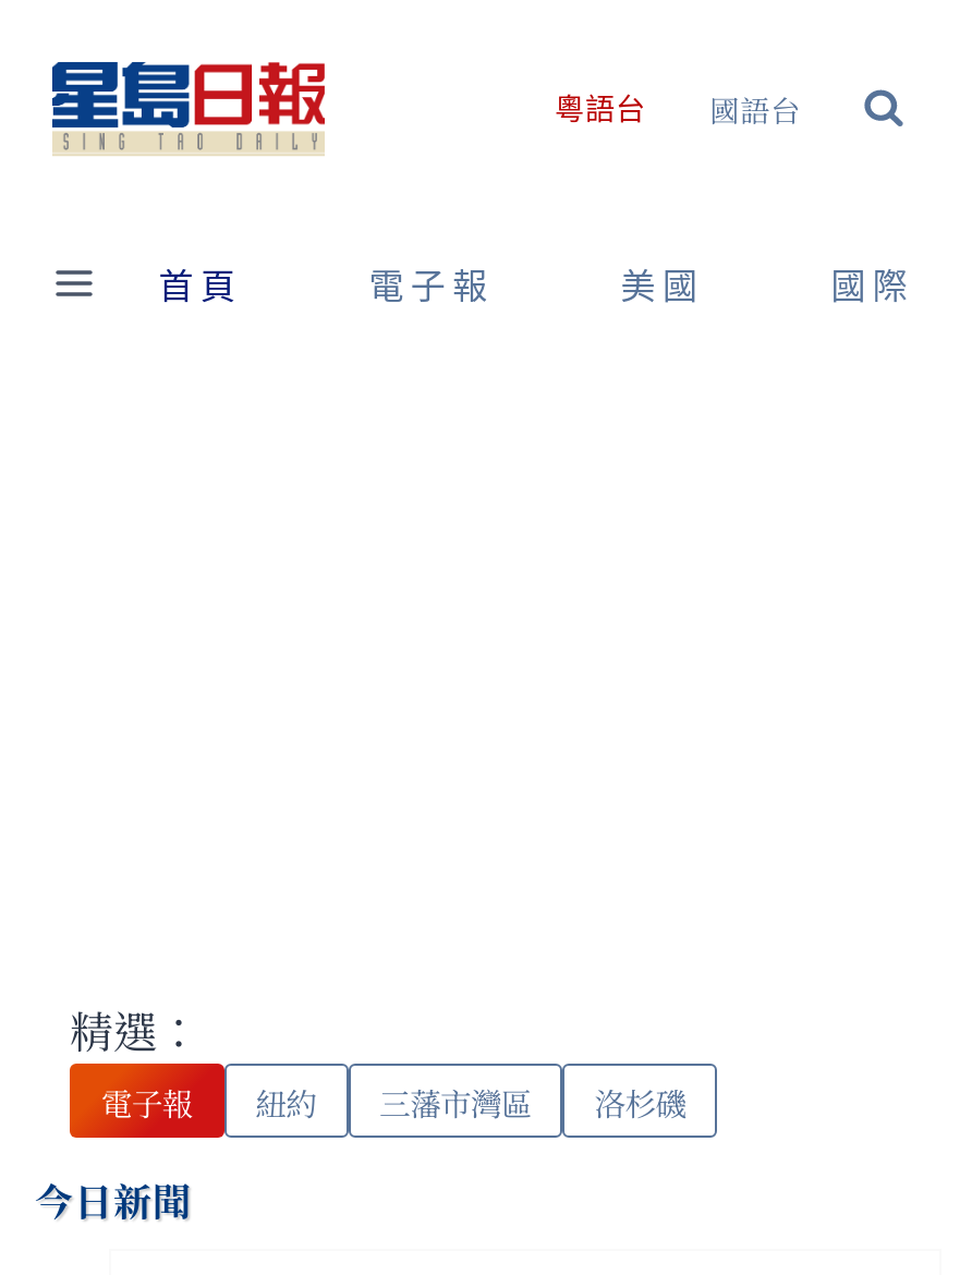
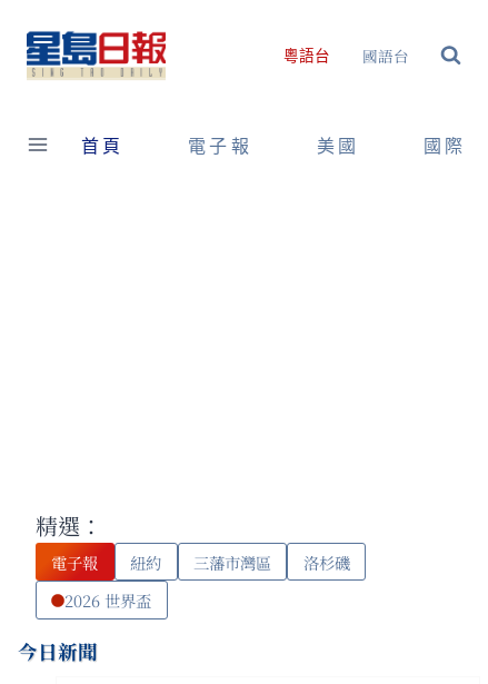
none -> [65,589,152,612] 2026 世界盃

